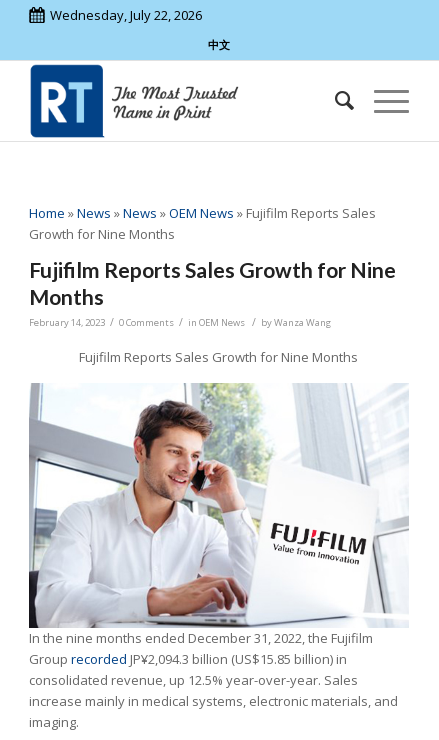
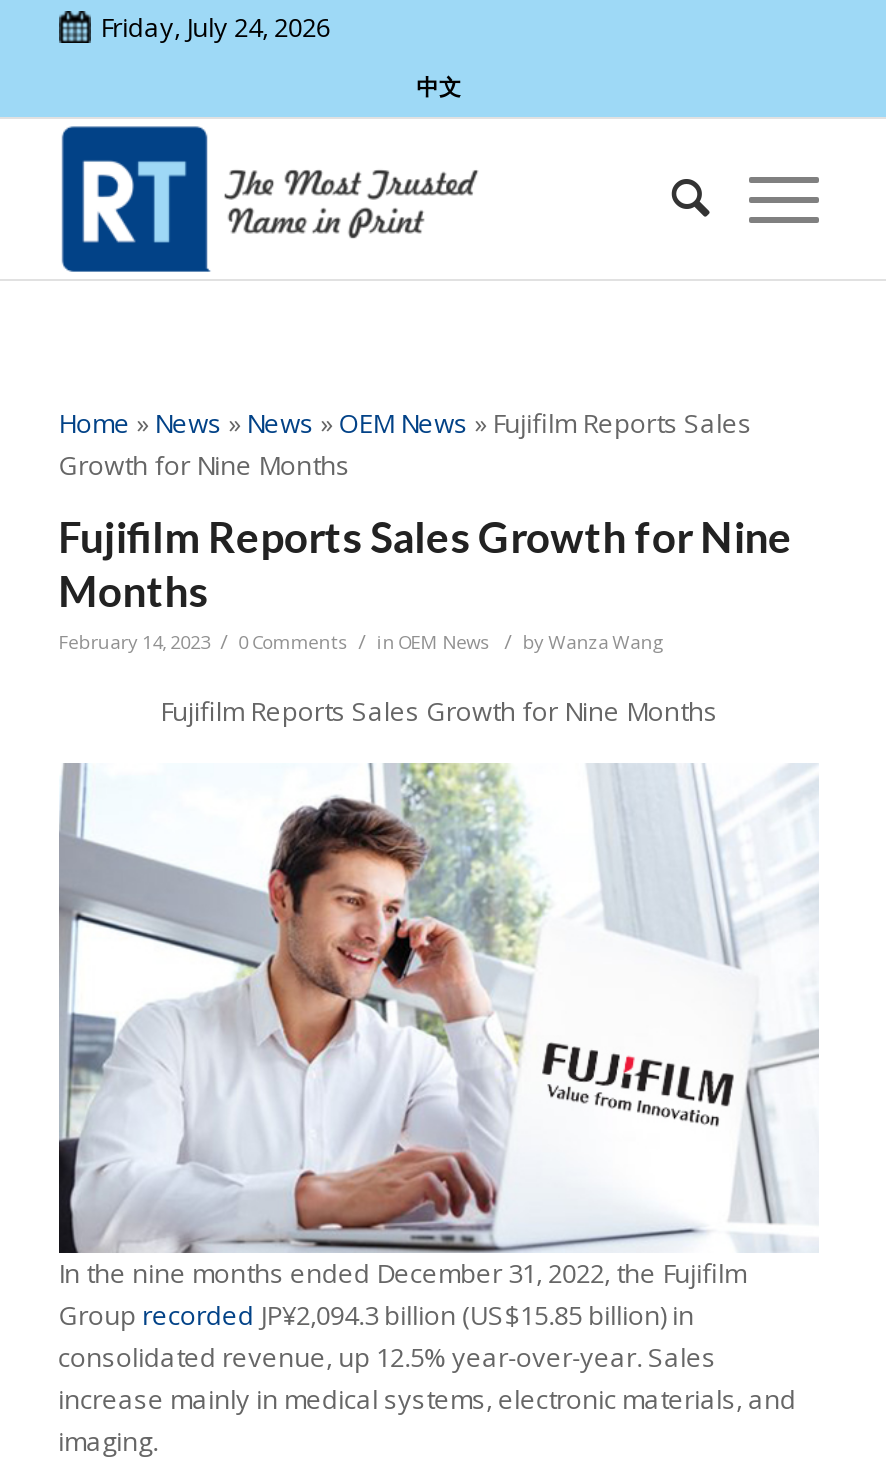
[50,6,202,24] Wednesday, July 22, 2026 -> [100,9,330,45] Friday, July 24, 2026

